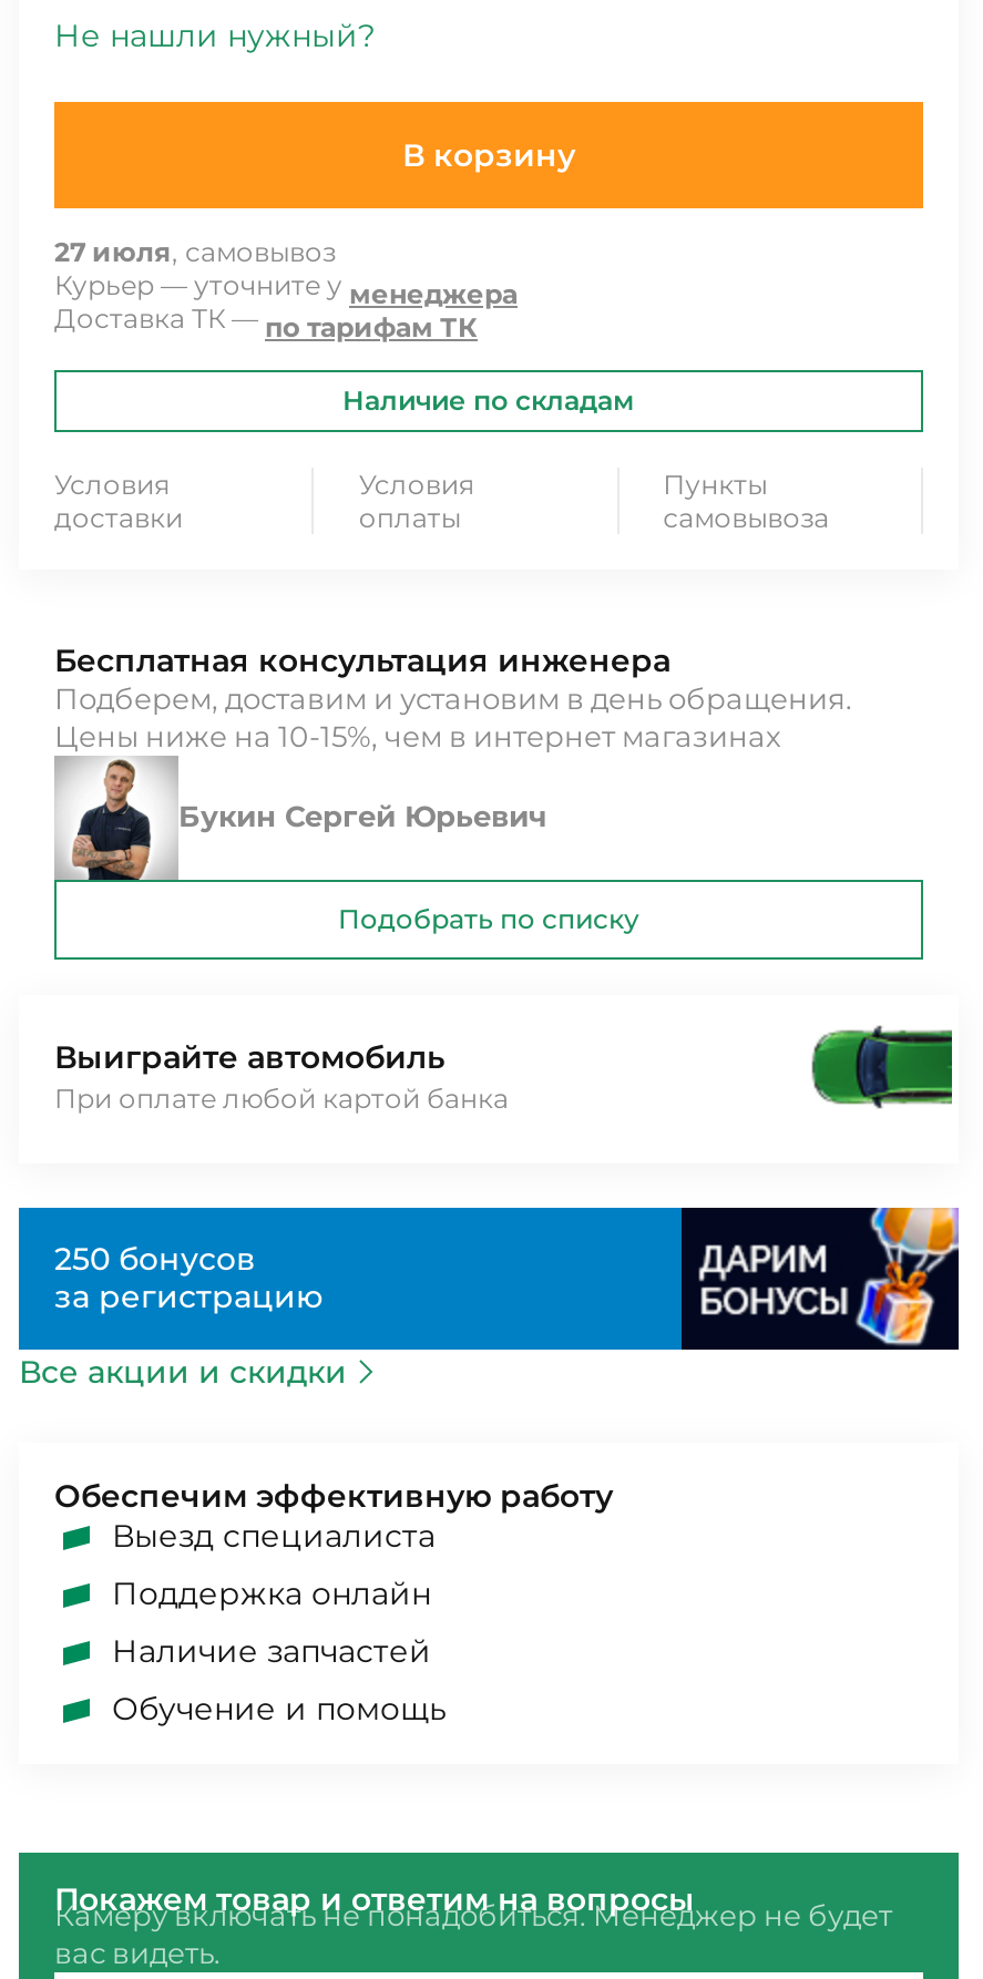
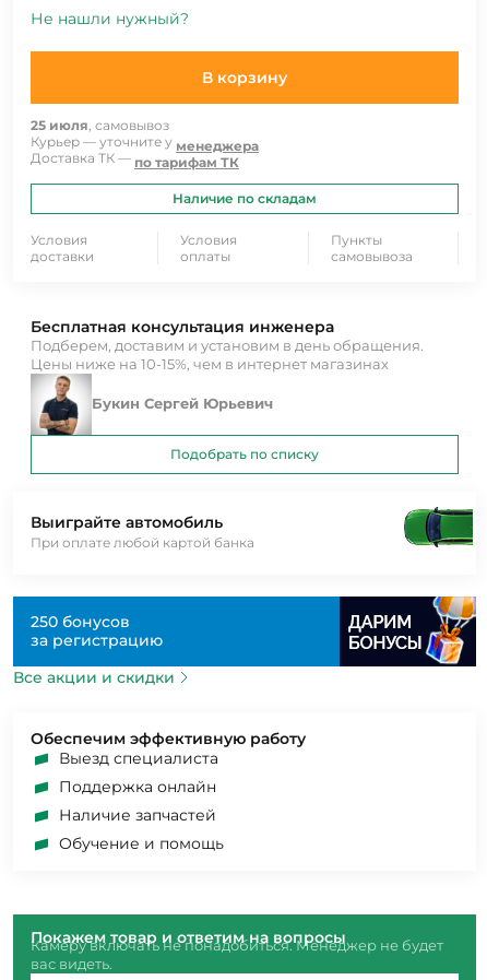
[54,234,336,267] 27 июля, самовывоз -> [31,117,169,133] 25 июля, самовывоз

